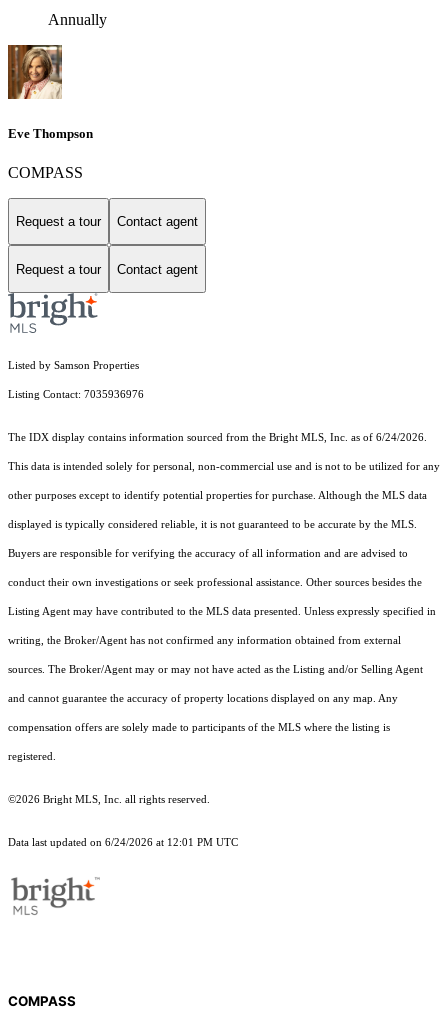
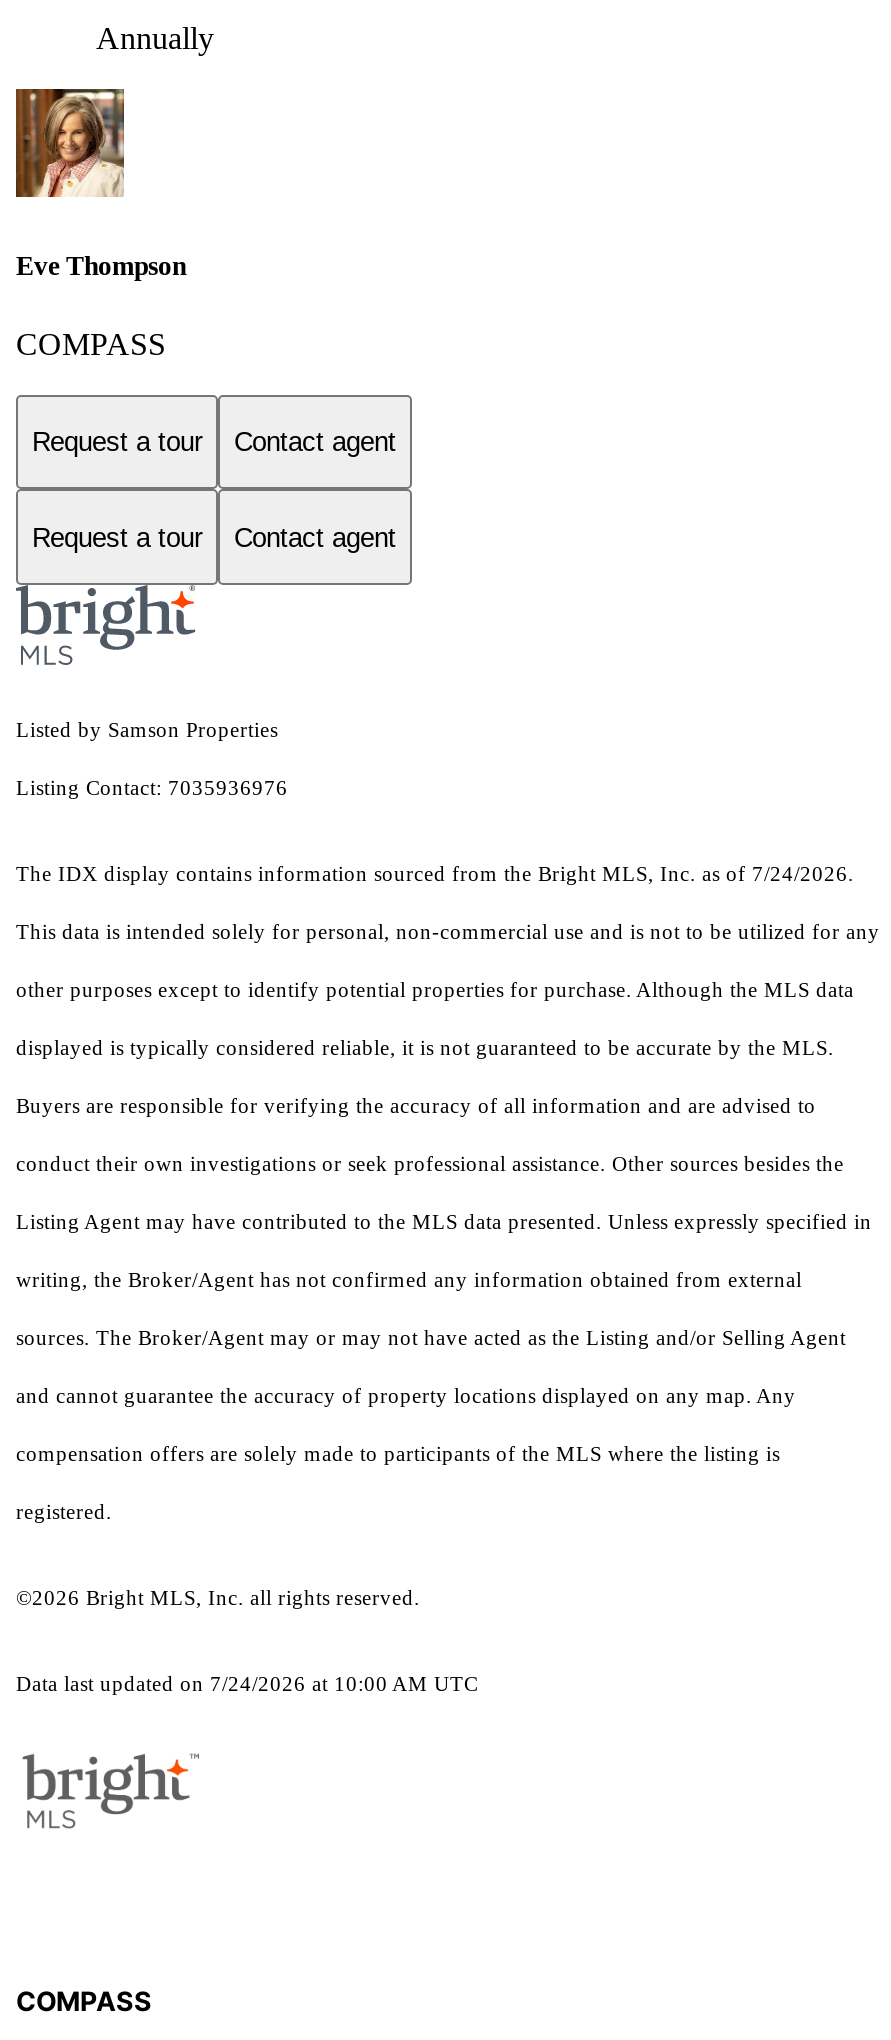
[8,432,427,443] The IDX display contains information sourced from the Bright MLS, Inc. as of 6/24/2026. -> [16,863,854,885] The IDX display contains information sourced from the Bright MLS, Inc. as of 7/24/2026.
[8,837,238,848] Data last updated on 6/24/2026 at 12:01 PM UTC -> [16,1673,478,1695] Data last updated on 7/24/2026 at 10:00 AM UTC

